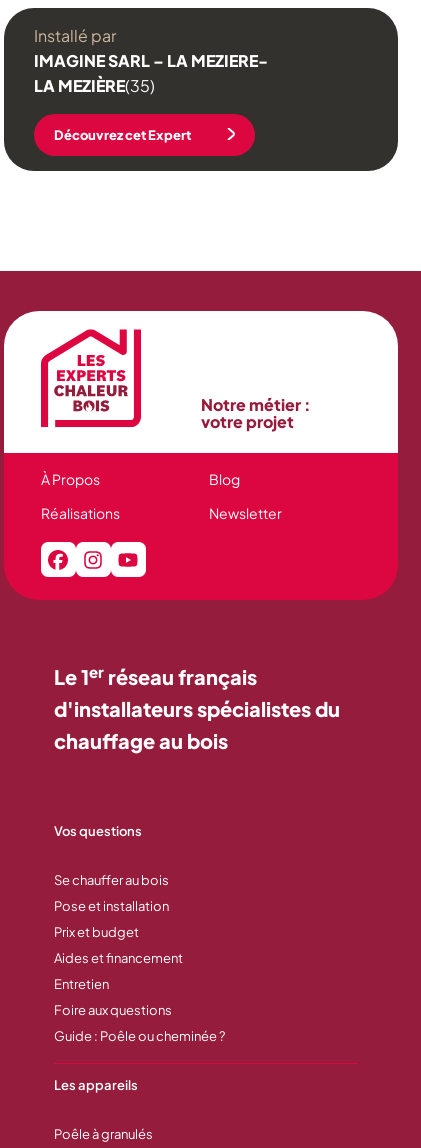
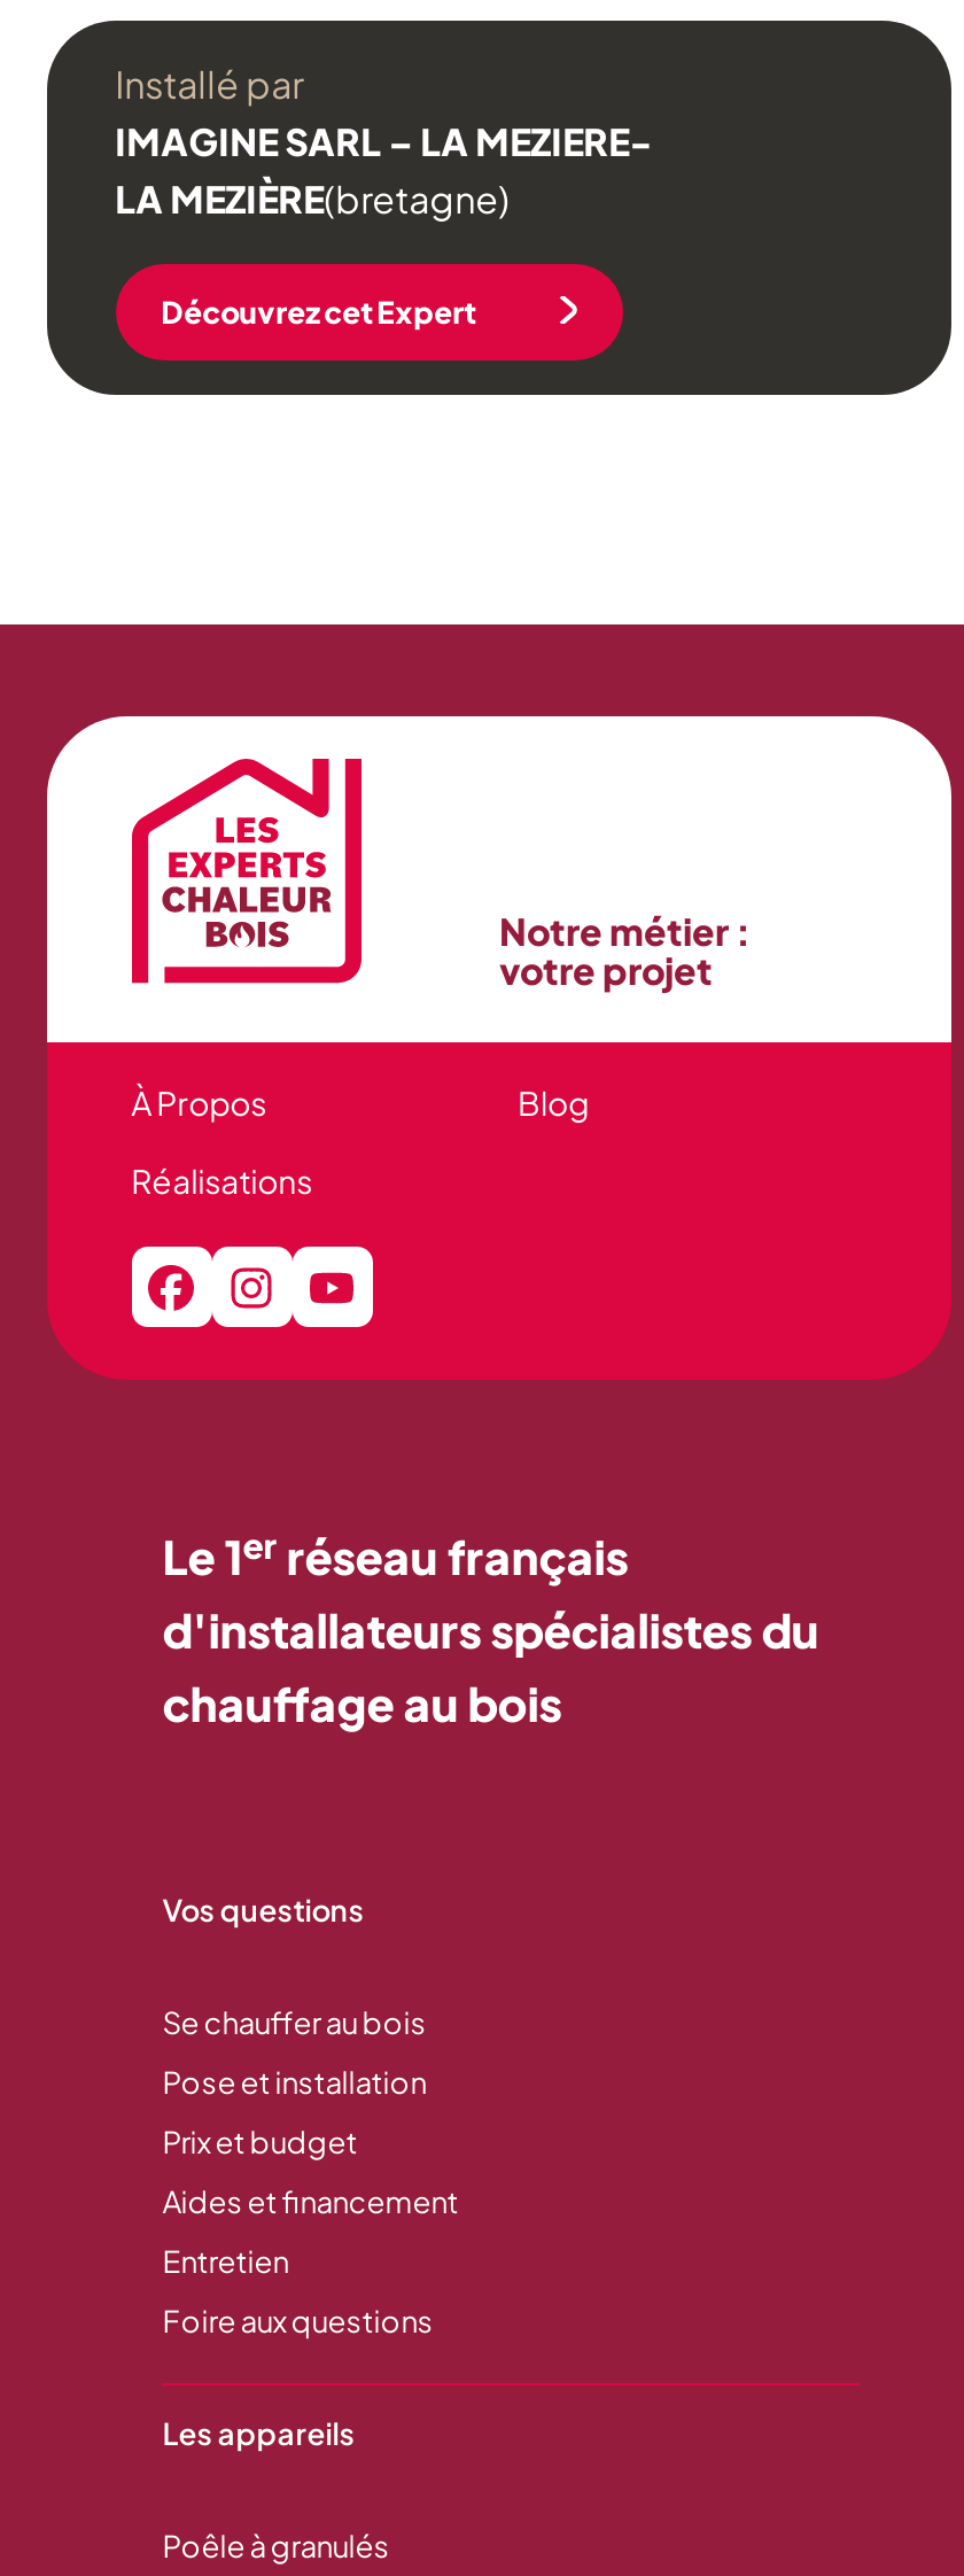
[34,75,155,96] LA MEZIÈRE(35) -> [115,174,510,223] LA MEZIÈRE(bretagne)
[209,504,282,522] Newsletter -> none
[54,1028,225,1044] Guide : Poêle ou cheminée ? -> none

